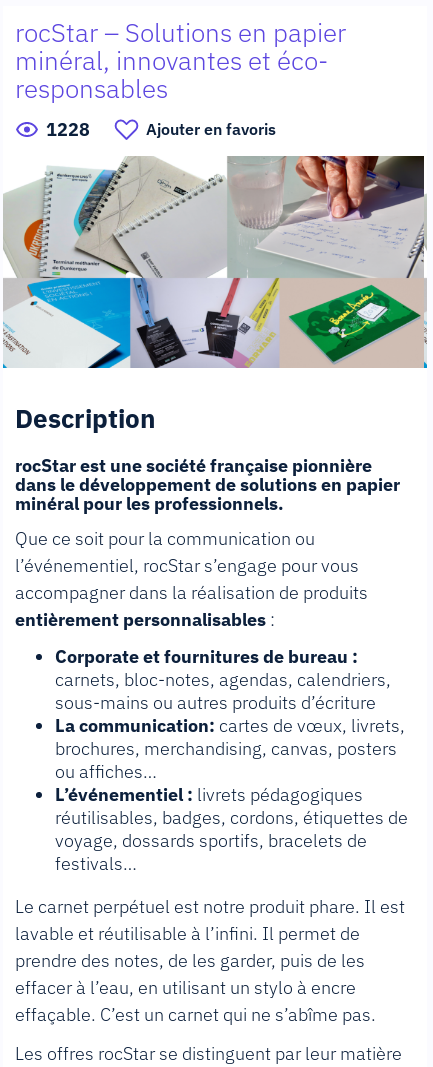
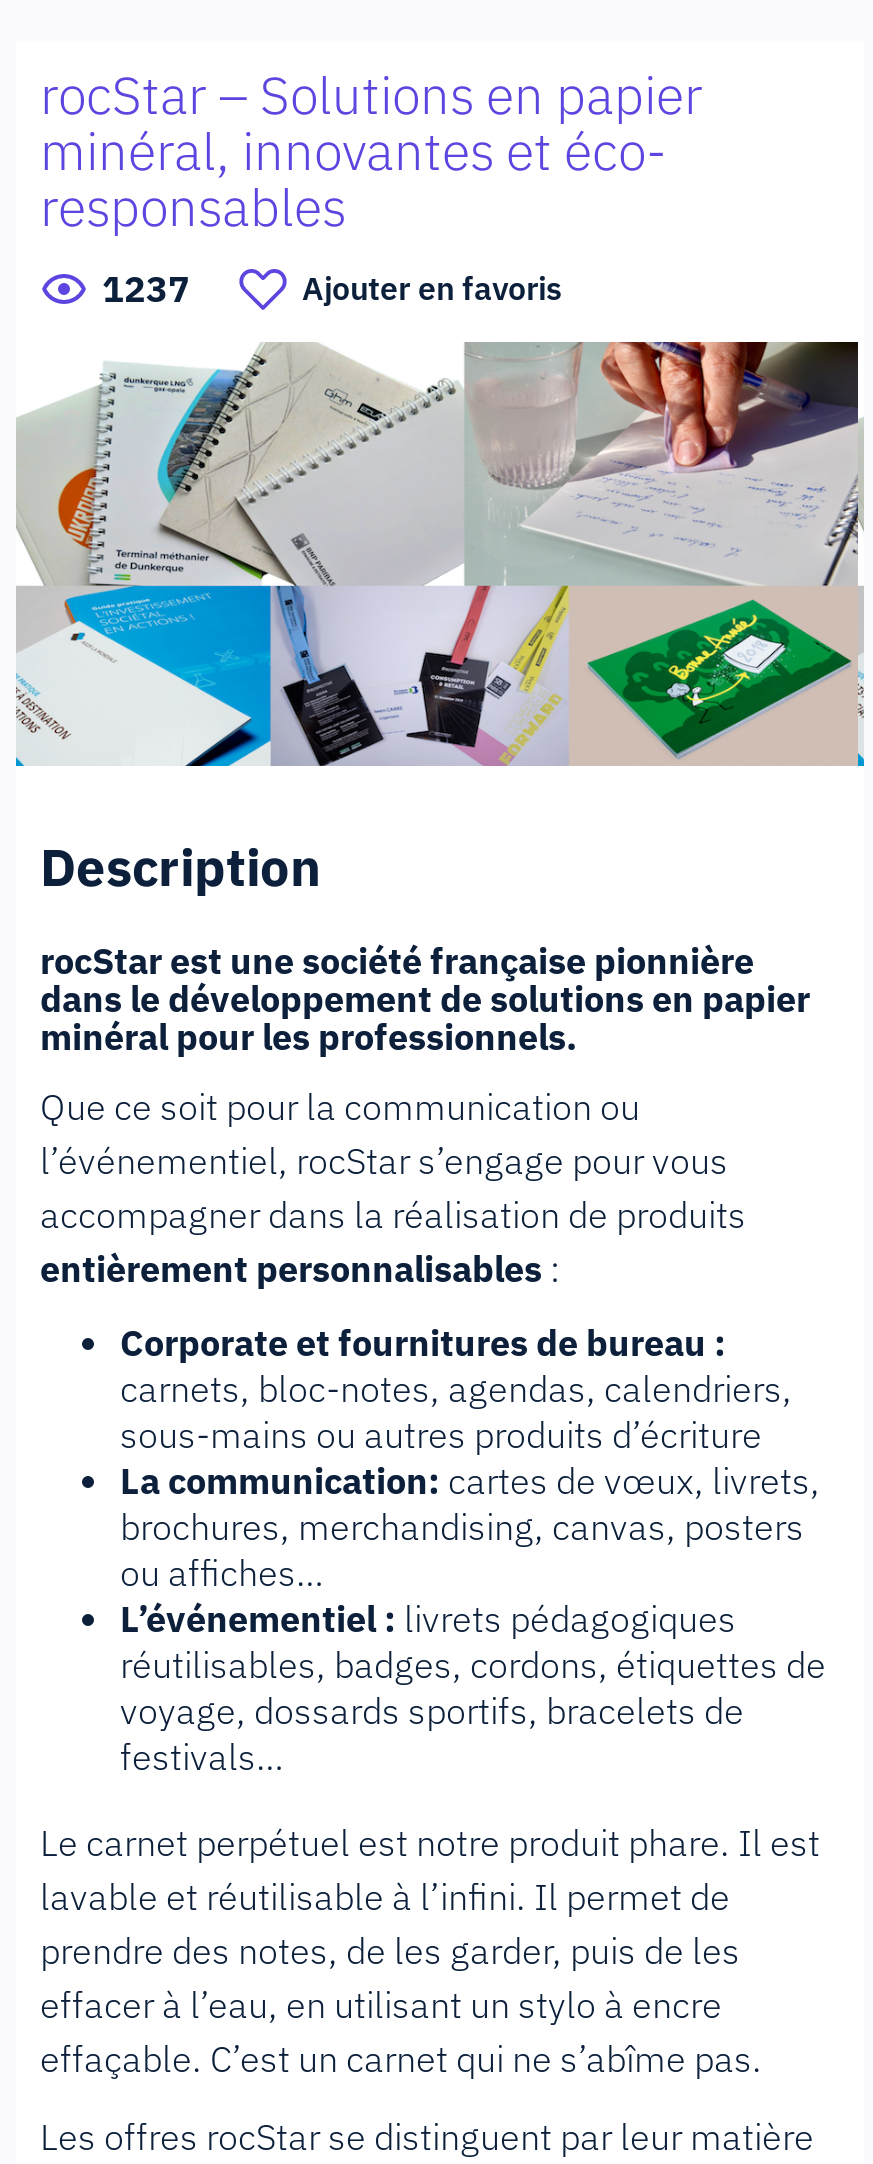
[46,117,90,140] 1228 -> [102,265,190,311] 1237

